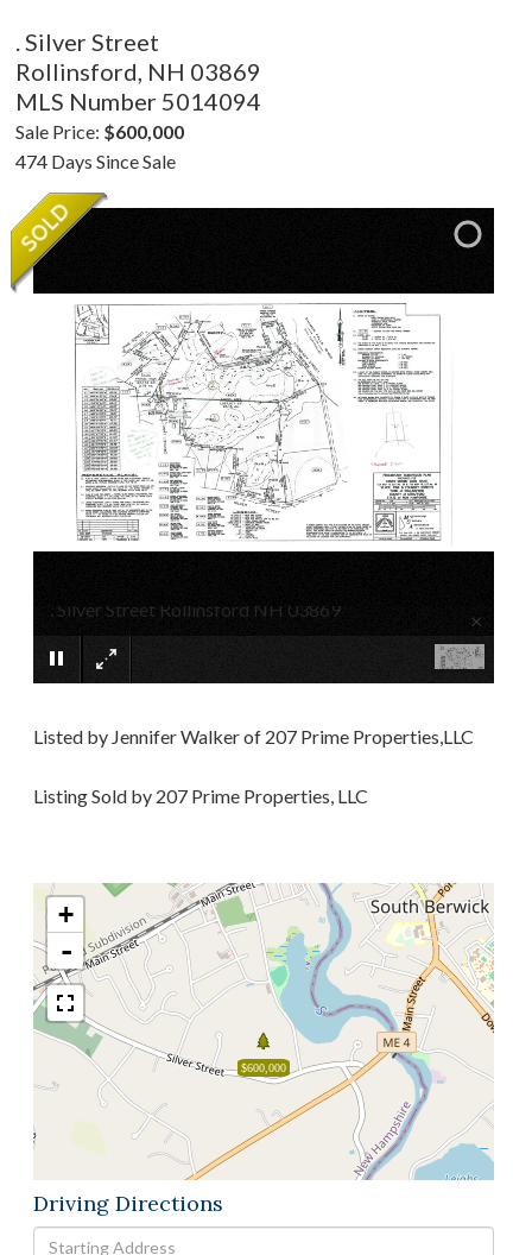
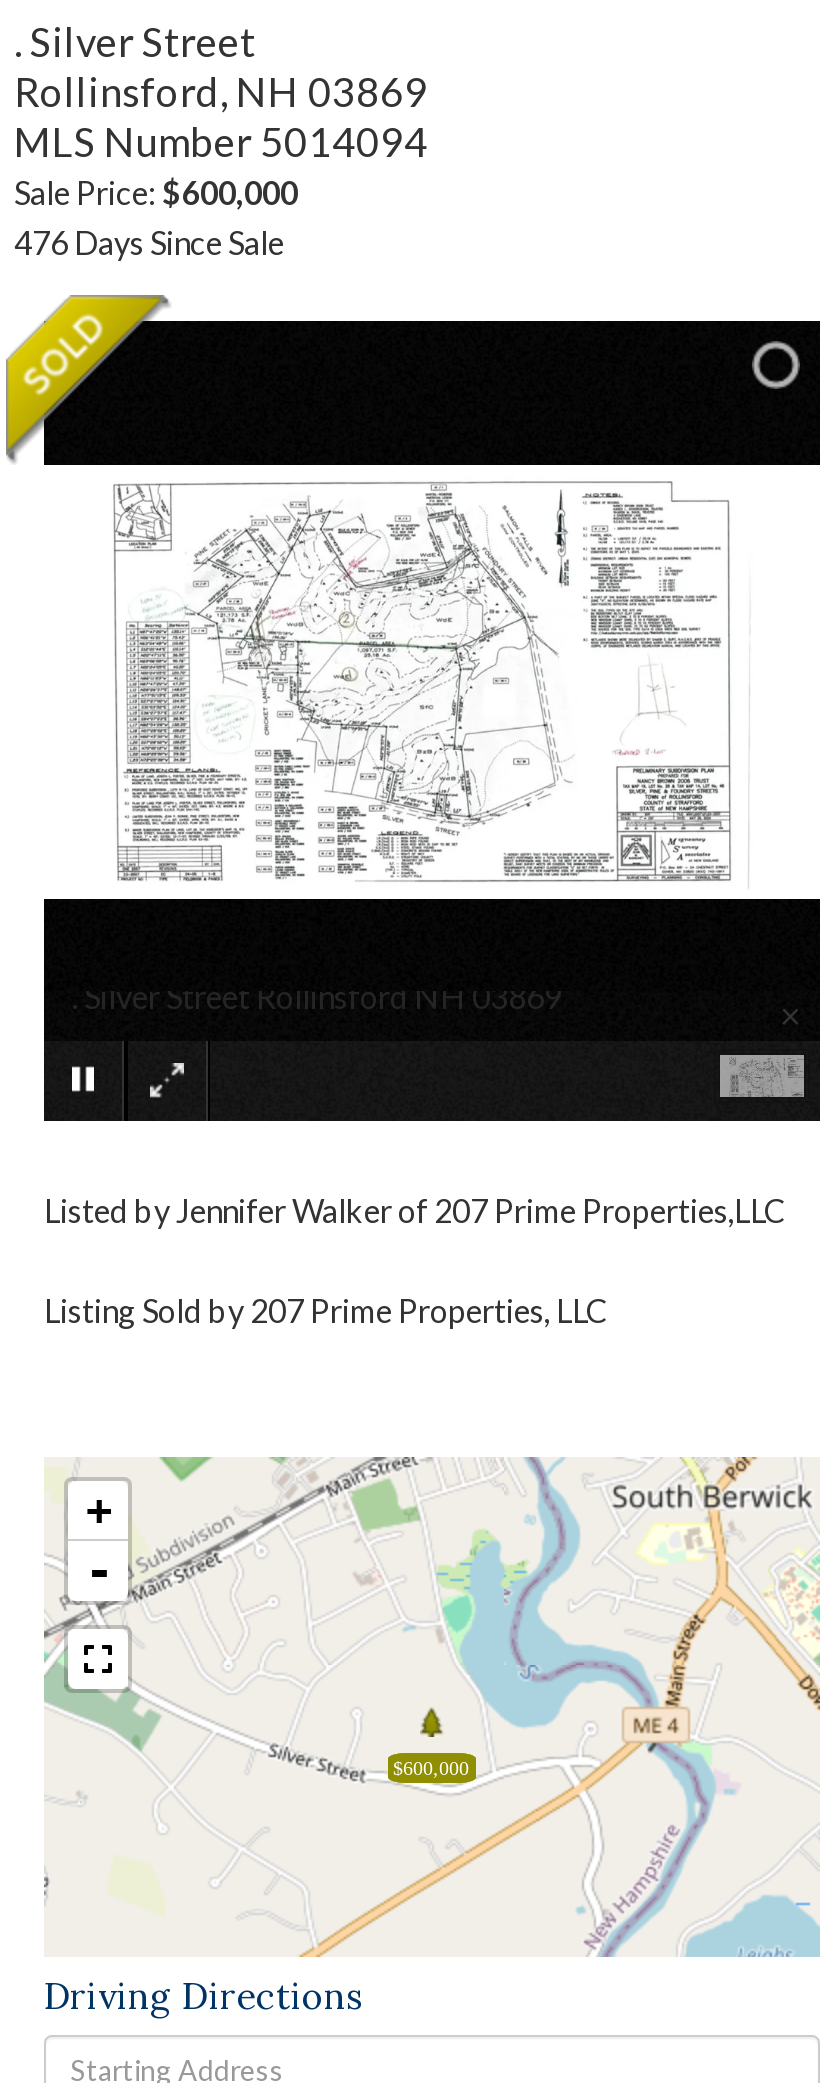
[15,150,176,172] 474 Days Since Sale -> [14,223,284,261] 476 Days Since Sale

